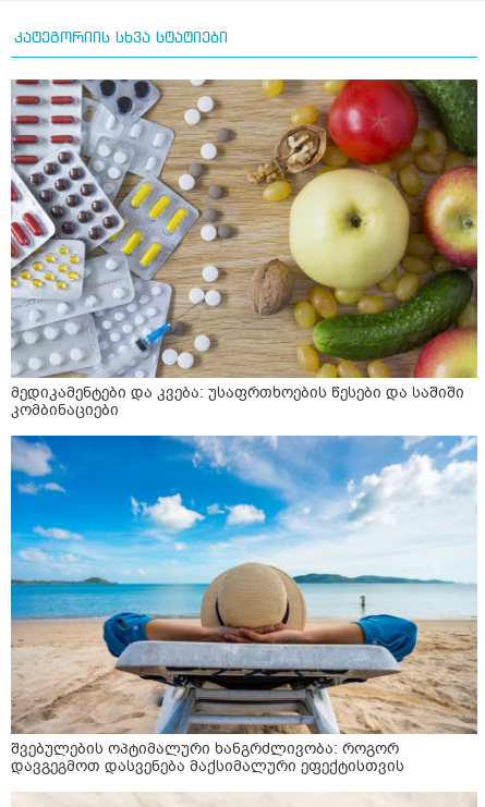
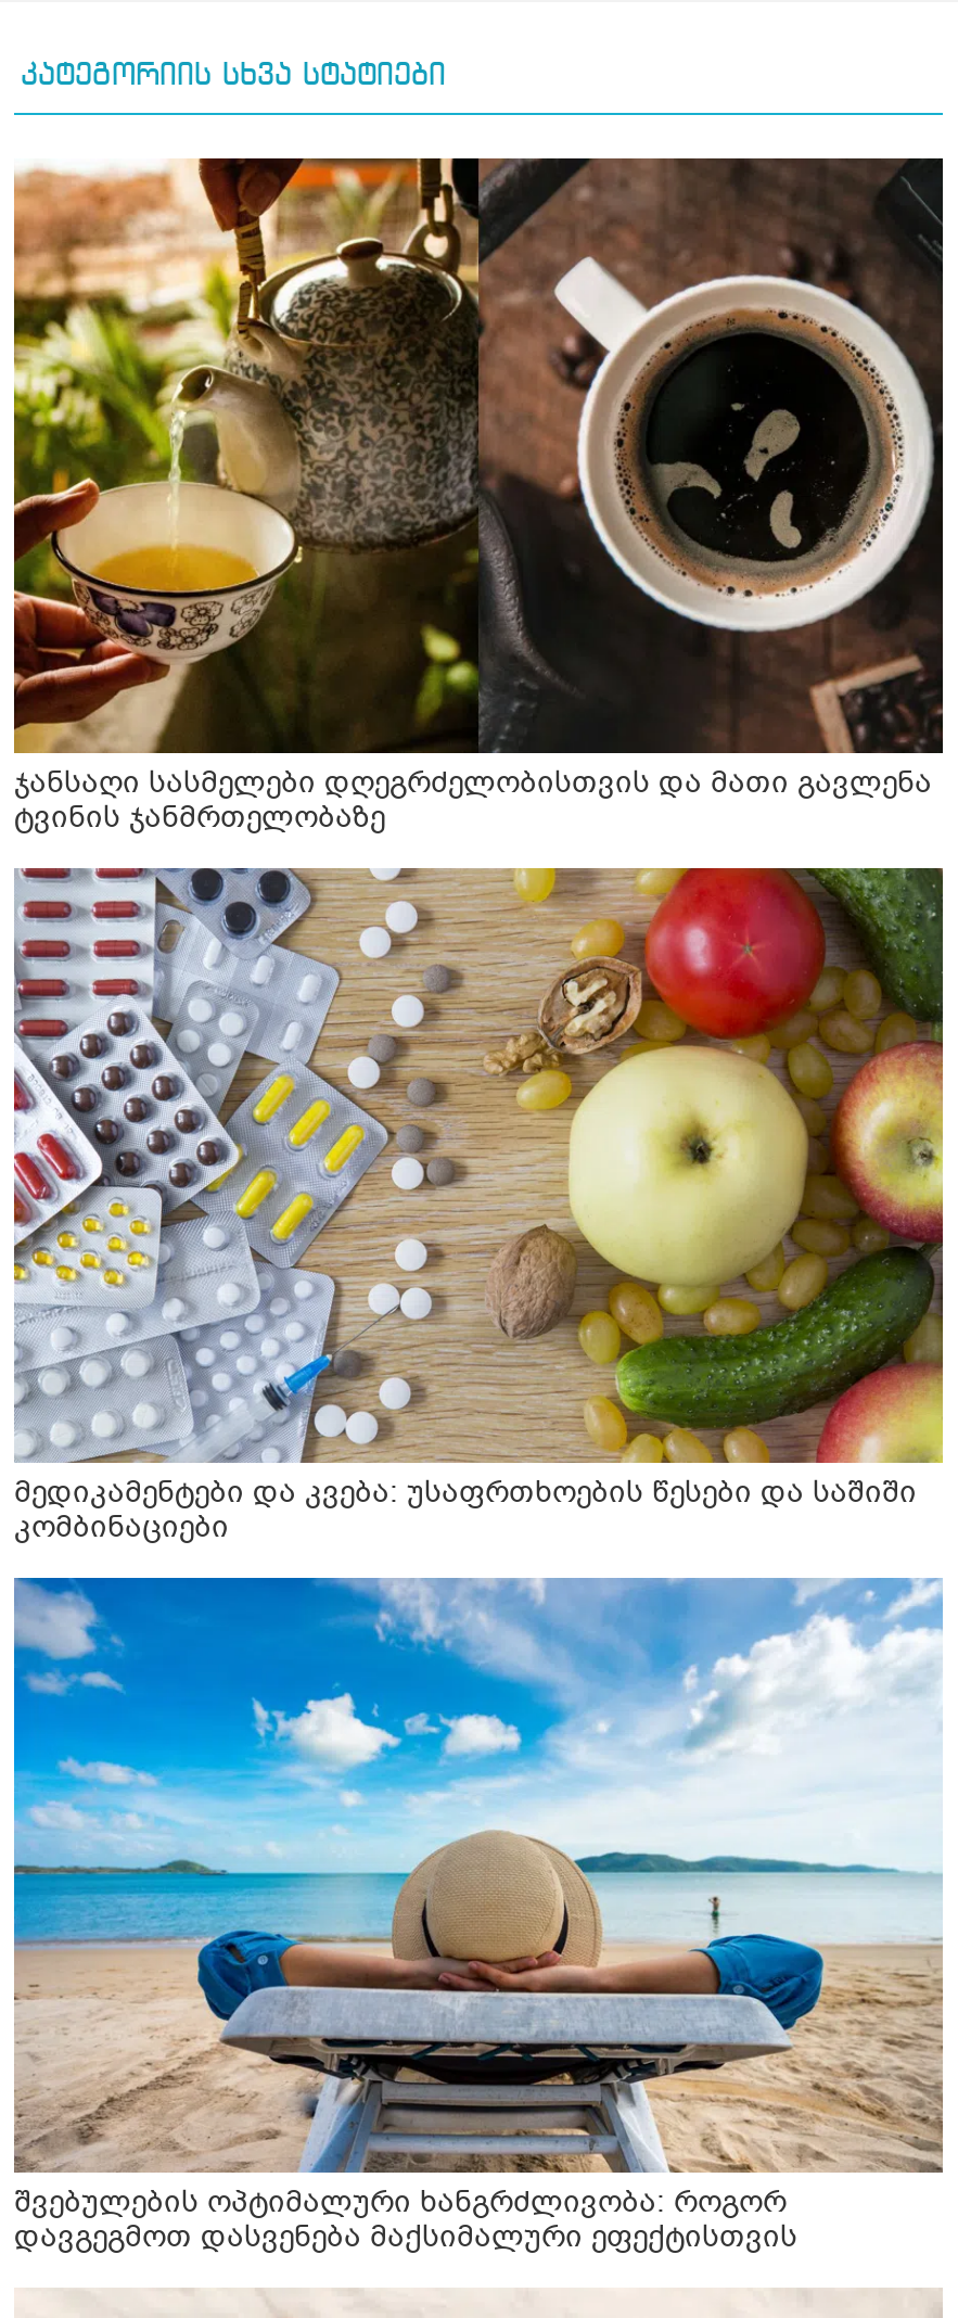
none -> [12,156,945,837] [image] | ჯანსაღი სასმელები დღეგრძელობისთვის და მათი გავლენა | ტვინის ჯანმრთელობაზე

